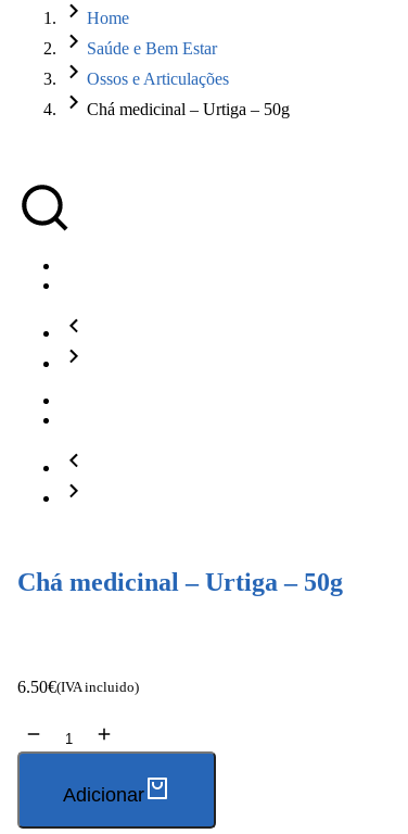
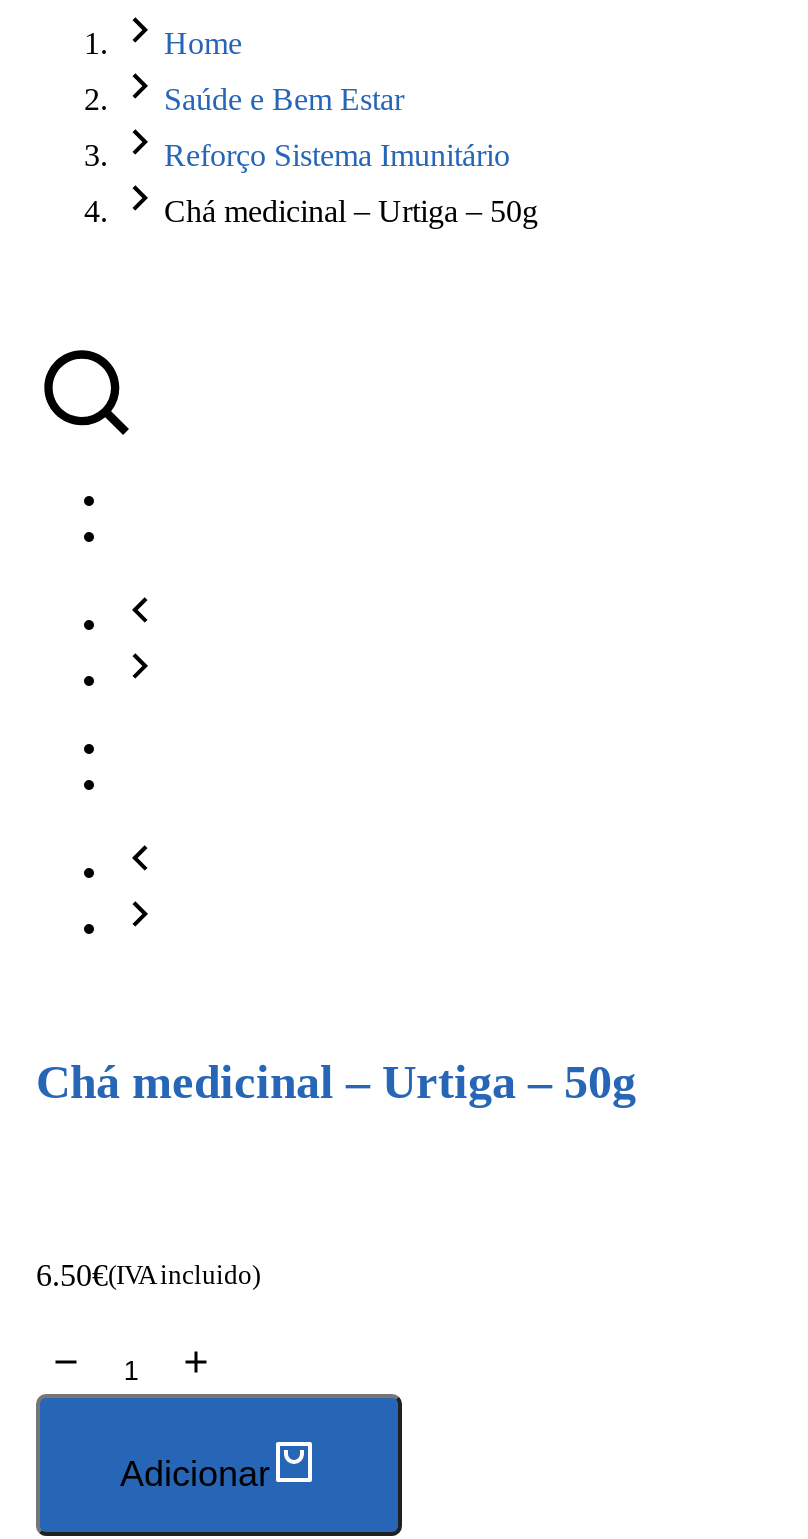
[87,70,229,88] Ossos e Articulações -> [164,139,510,173] Reforço Sistema Imunitário

